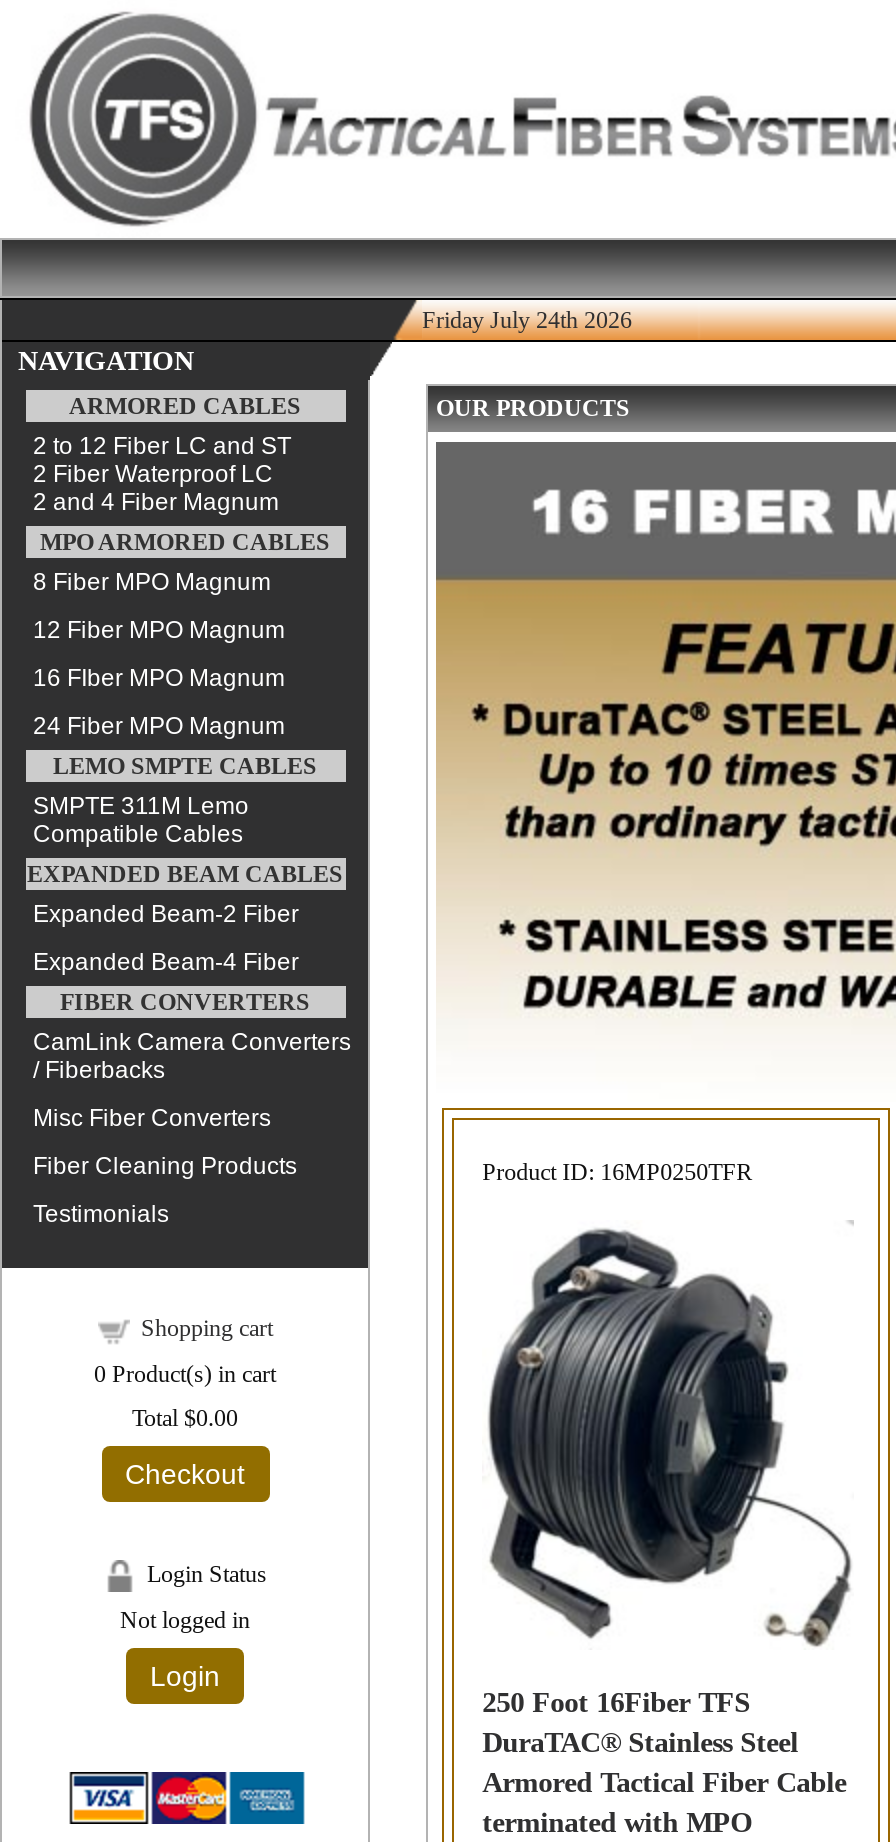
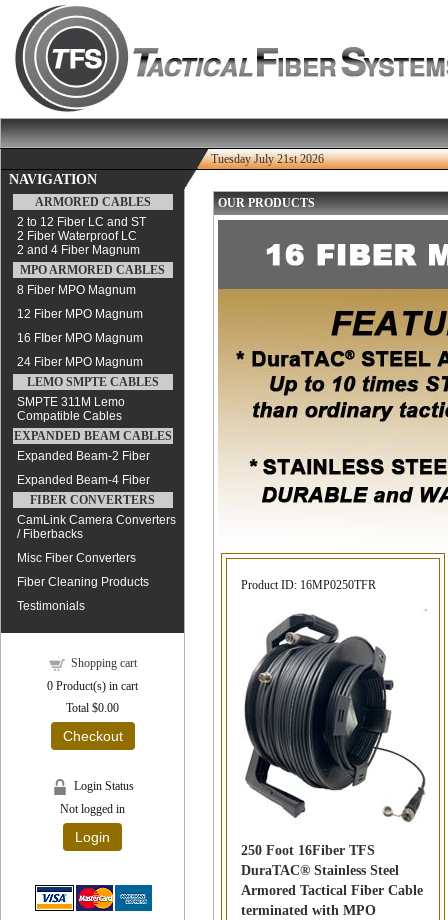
[422,306,632,334] Friday July 24th 2026 -> [211,152,324,166] Tuesday July 21st 2026

